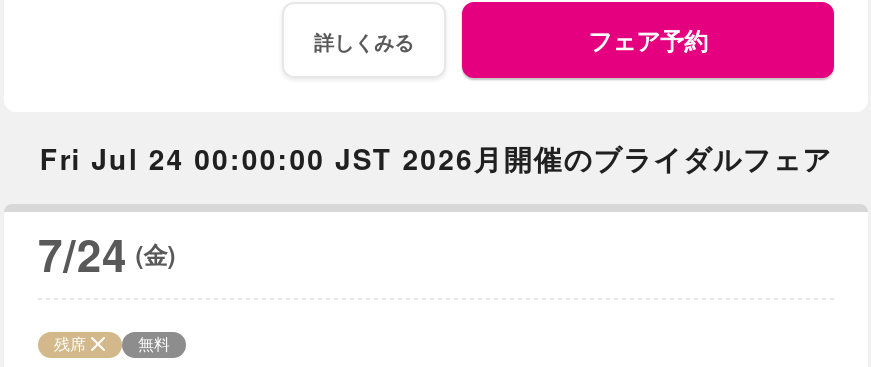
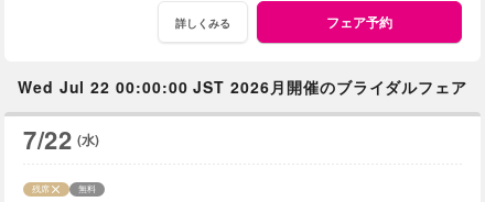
[40,137,832,177] Fri Jul 24 00:00:00 JST 2026月開催のブライダルフェア -> [18,75,467,97] Wed Jul 22 00:00:00 JST 2026月開催のブライダルフェア
[38,222,175,286] 7/24 (金) -> [23,122,99,157] 7/22 (水)

